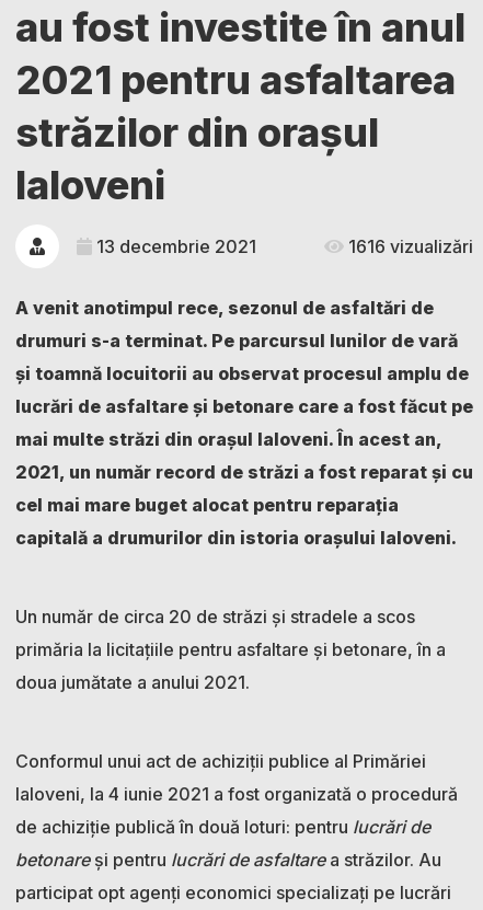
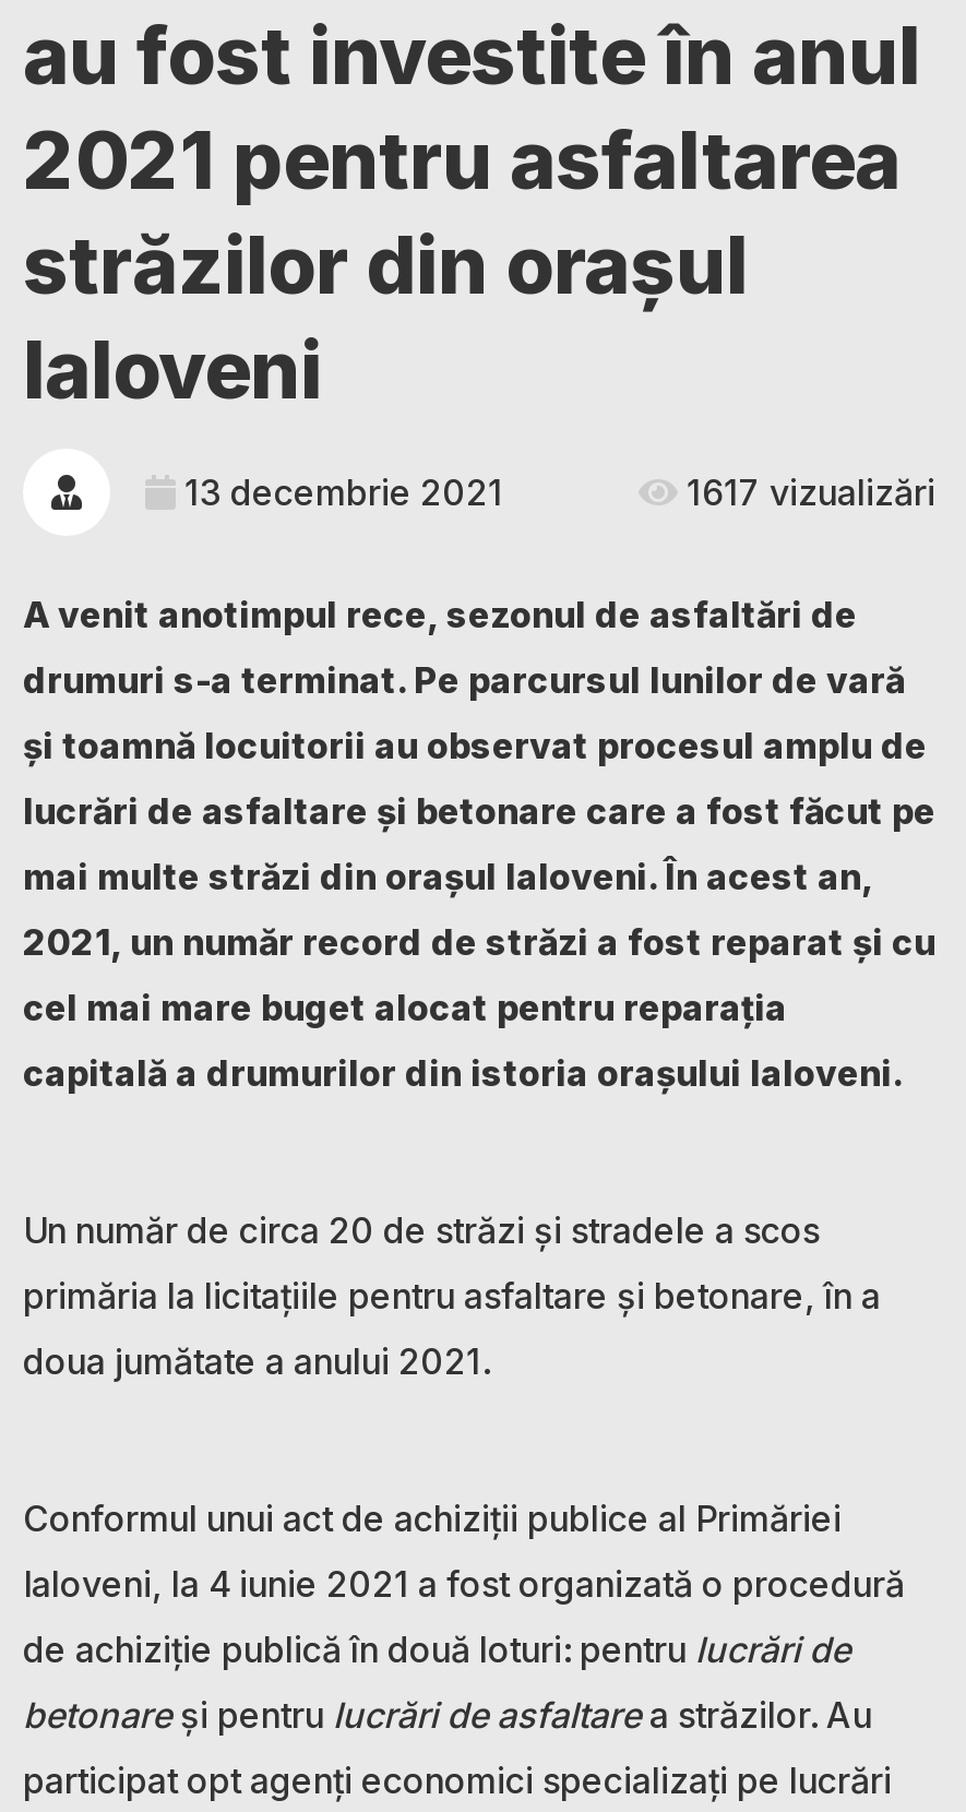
[344,235,473,257] 1616 vizualizări -> [678,469,935,513] 1617 vizualizări

